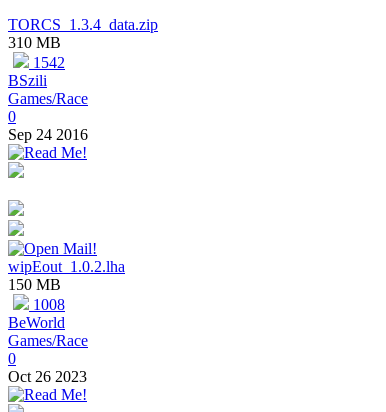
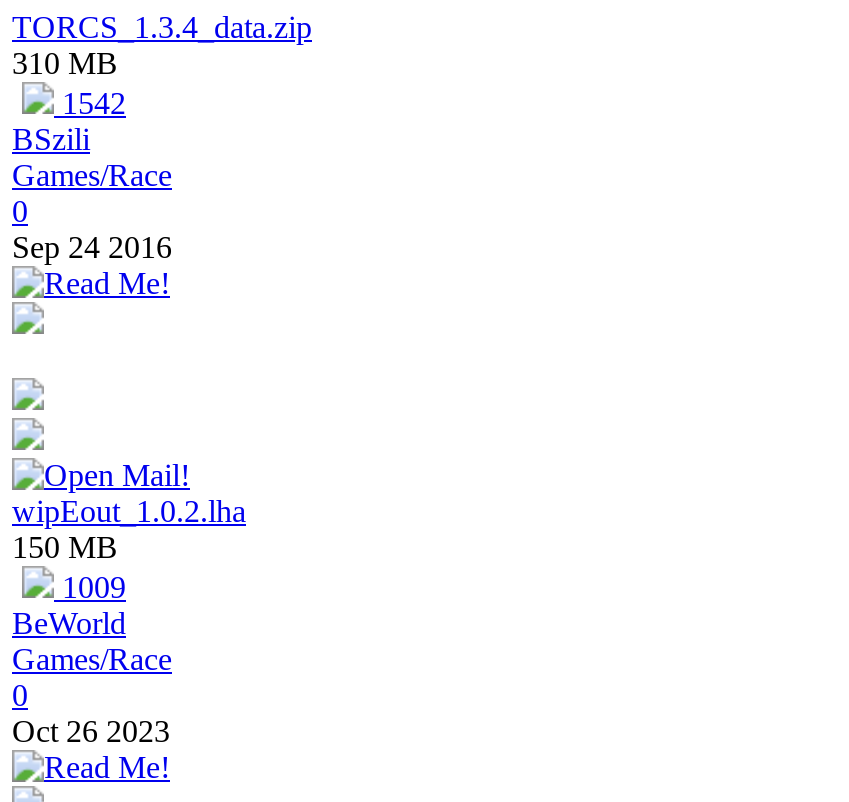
[29,296,65,313] 1008 -> [54,571,126,605] 1009

